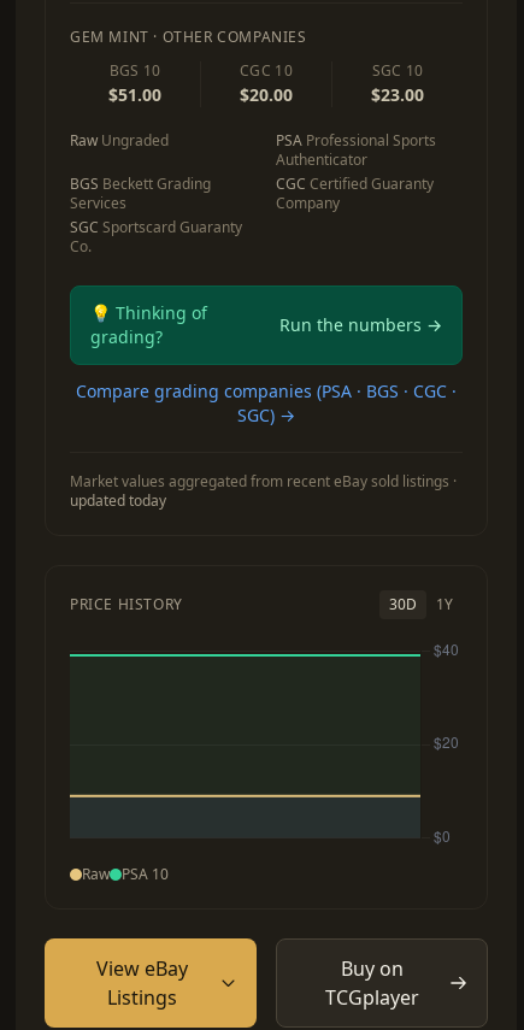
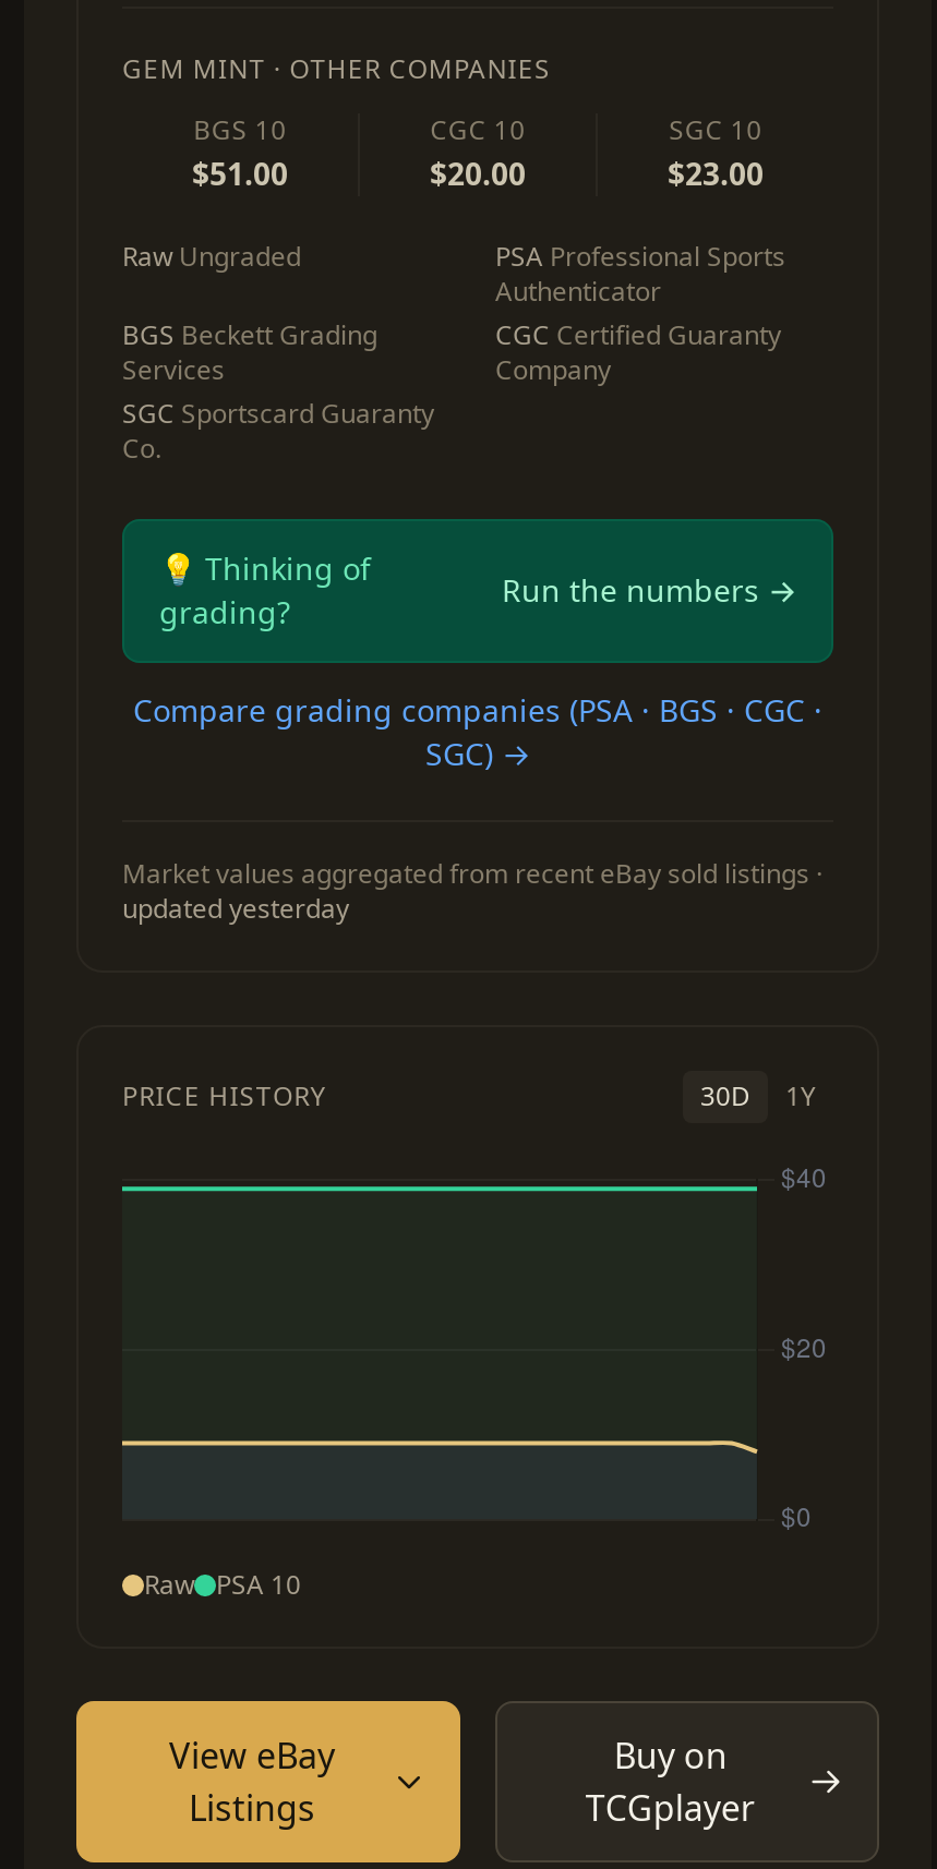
[70,491,166,511] updated today -> [122,890,349,927] updated yesterday

